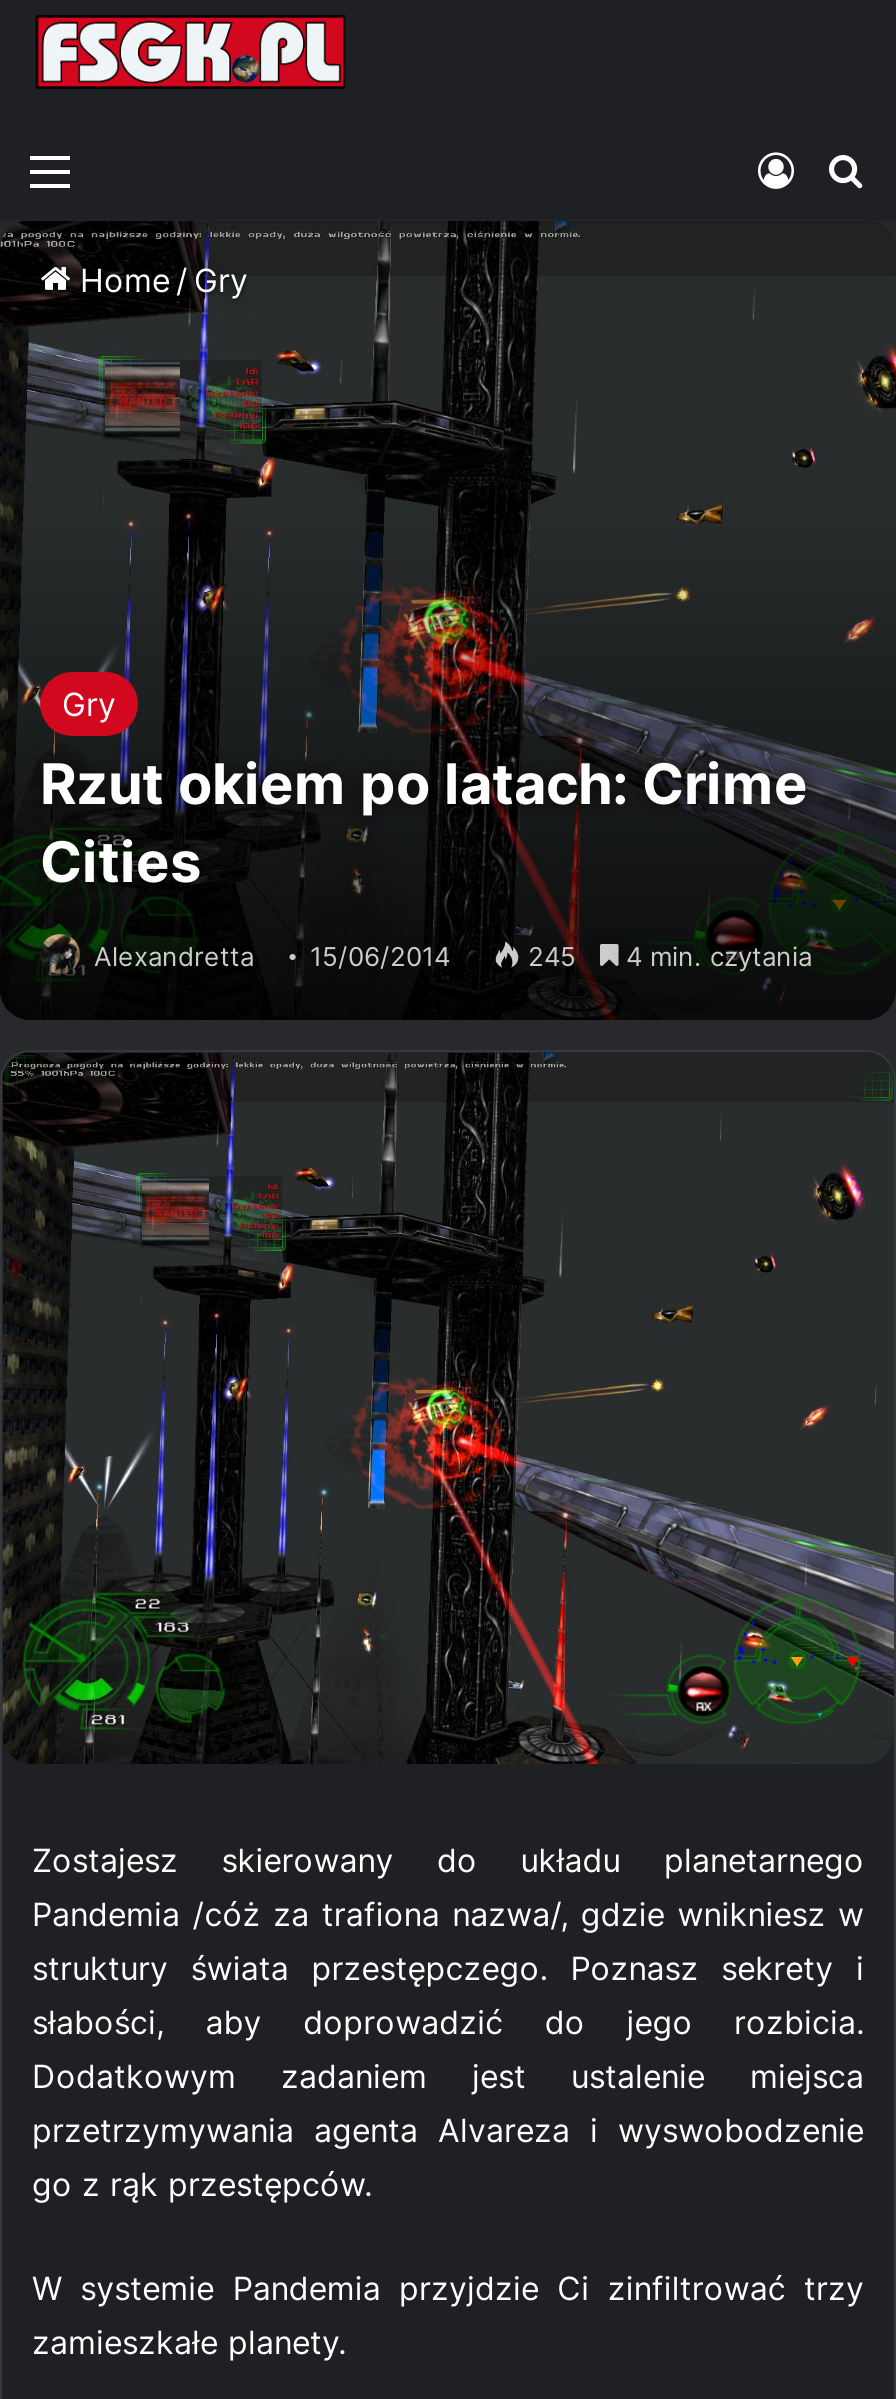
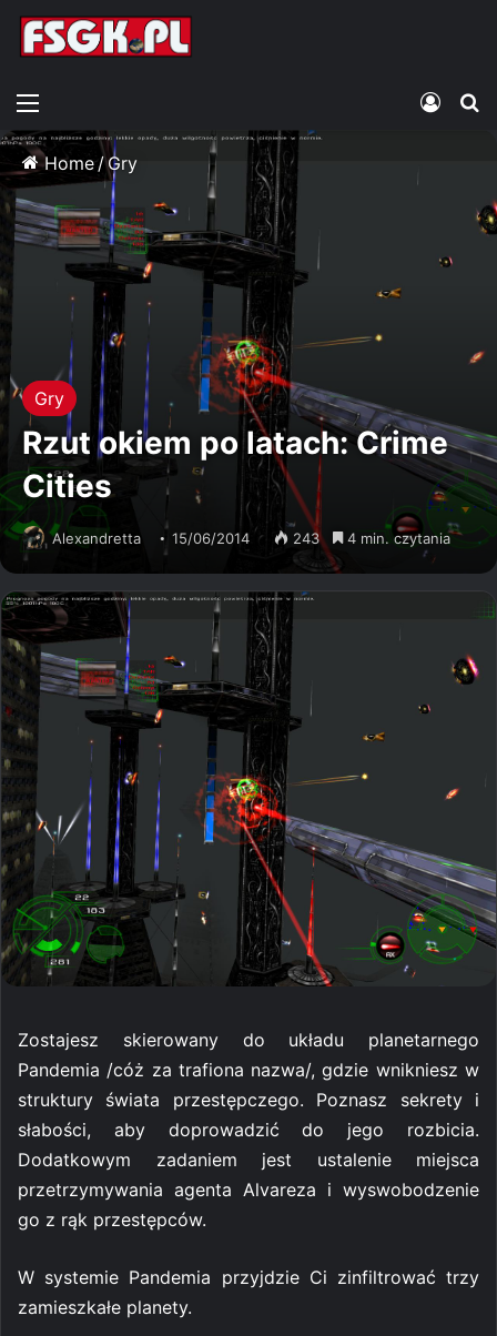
[520,939,812,971] 245 4 min. czytania -> [288,529,450,547] 243 4 min. czytania

